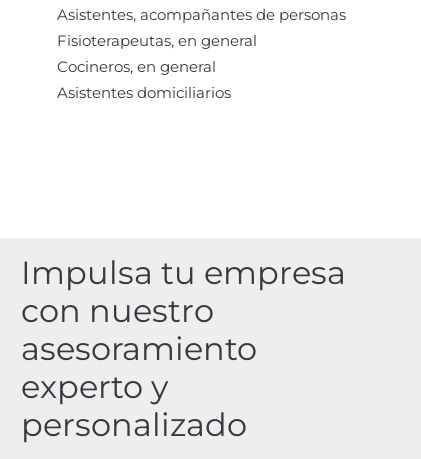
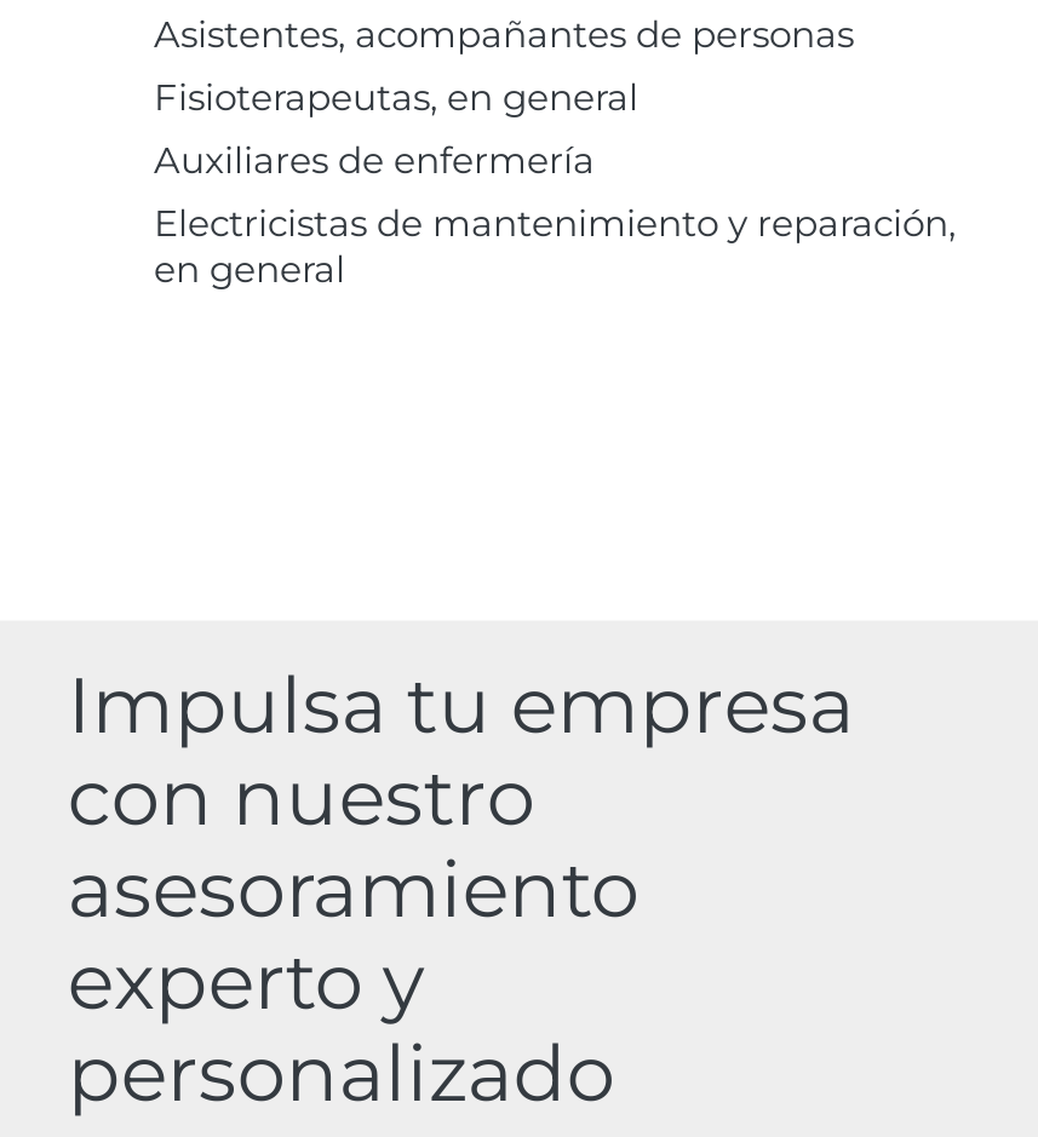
[57,57,231,102] Cocineros, en general | Asistentes domiciliarios -> [154,136,956,291] Auxiliares de enfermería | Electricistas de mantenimiento y reparación, | en general

